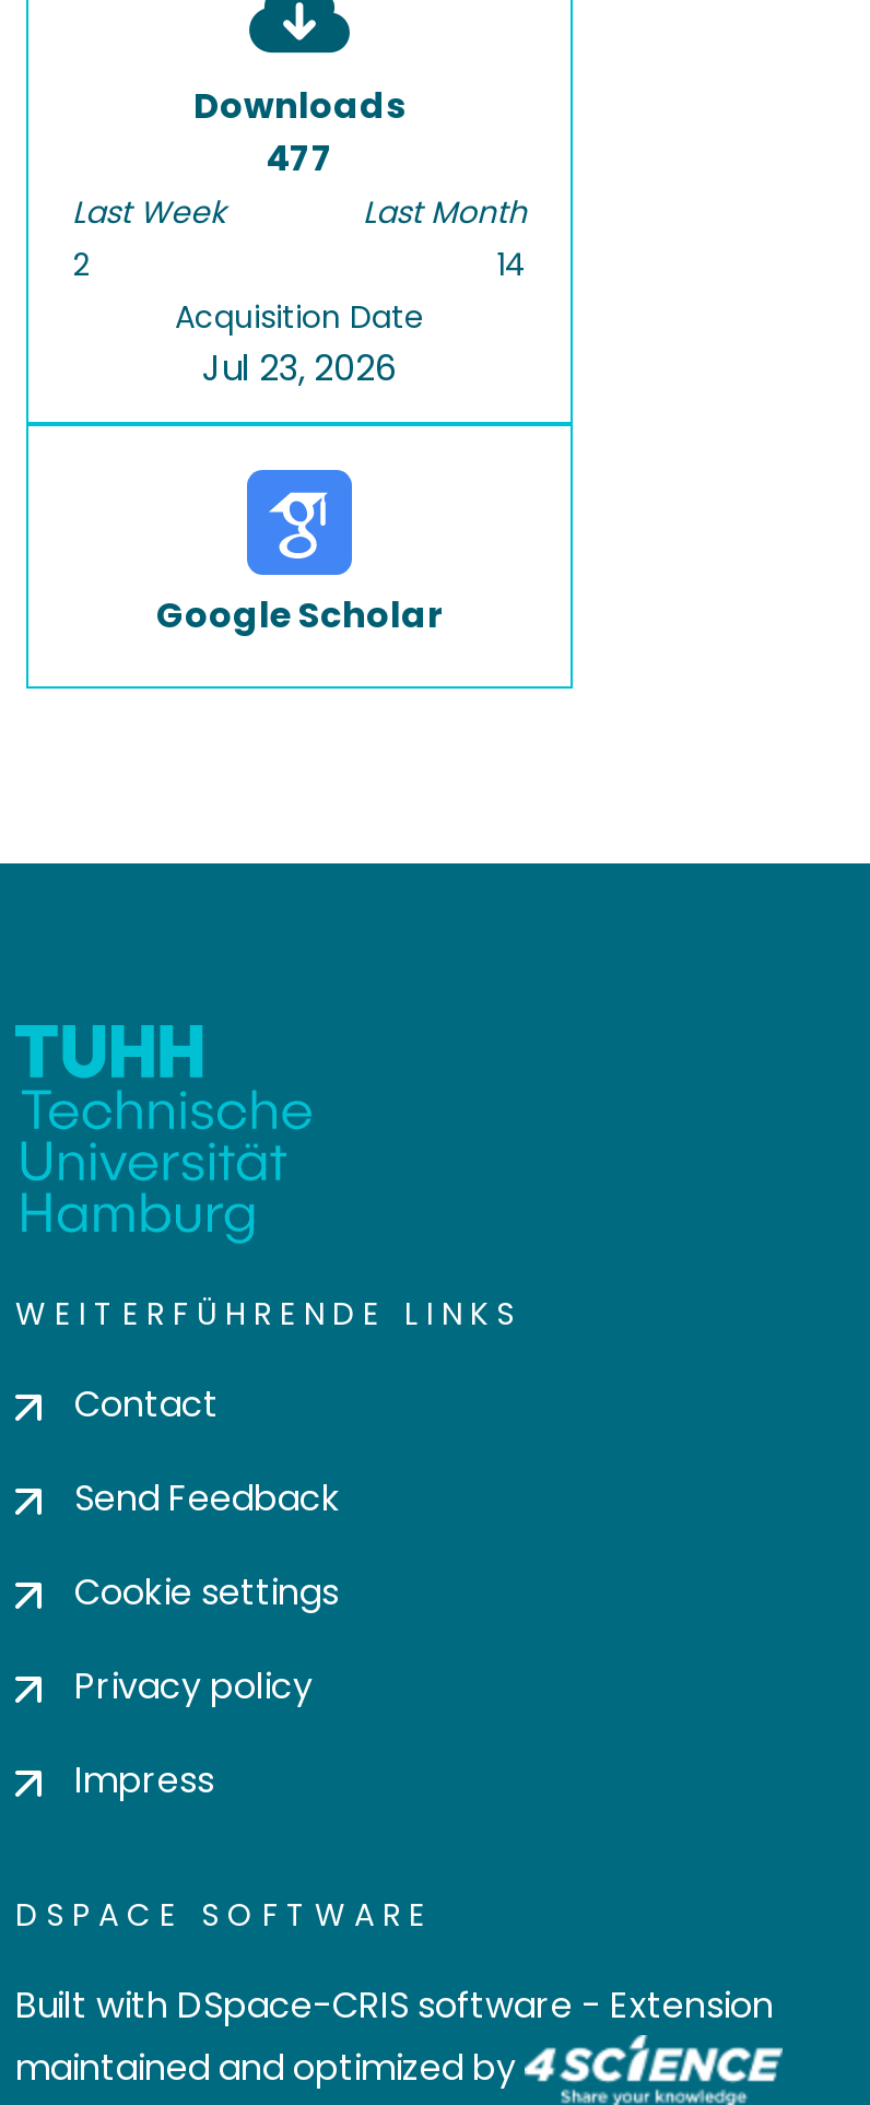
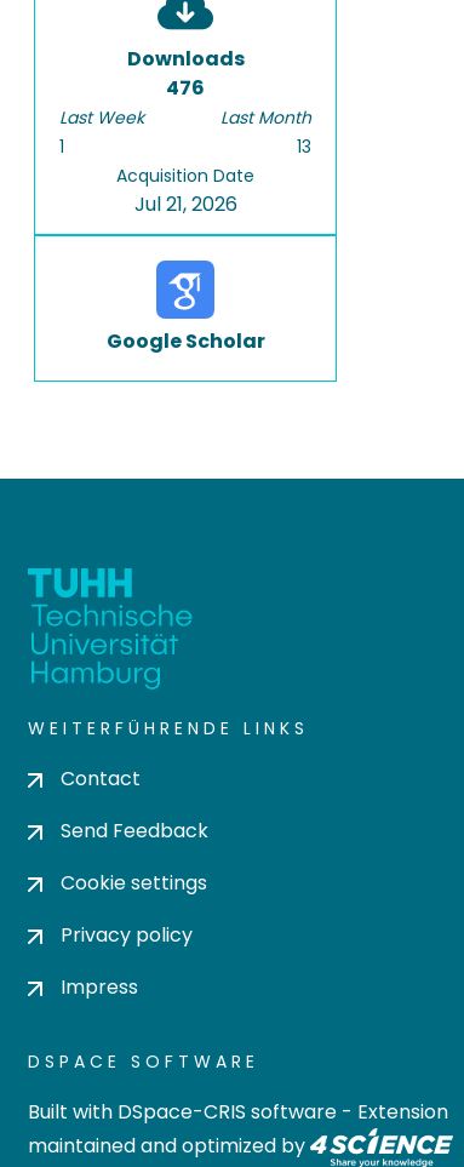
[266,133,333,184] 477 -> [166,74,205,102] 476
[72,243,90,286] 2 -> [59,135,64,159] 1
[496,243,527,286] 14 -> [297,135,311,159] 13
[202,343,397,393] Jul 23, 2026 -> [134,190,237,218] Jul 21, 2026

